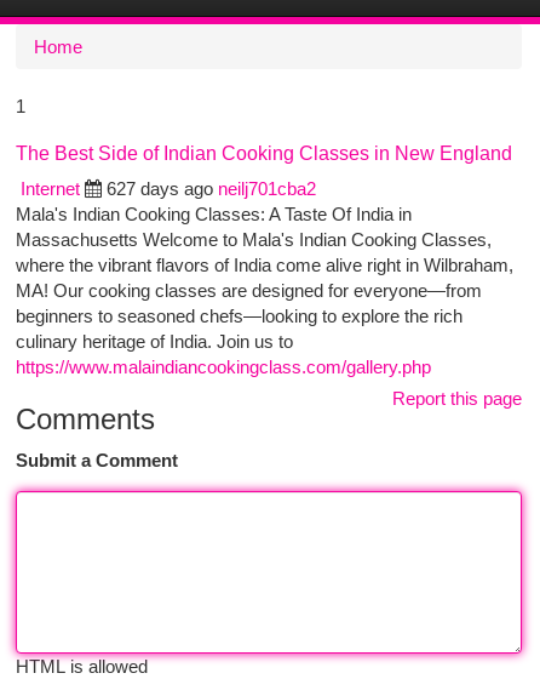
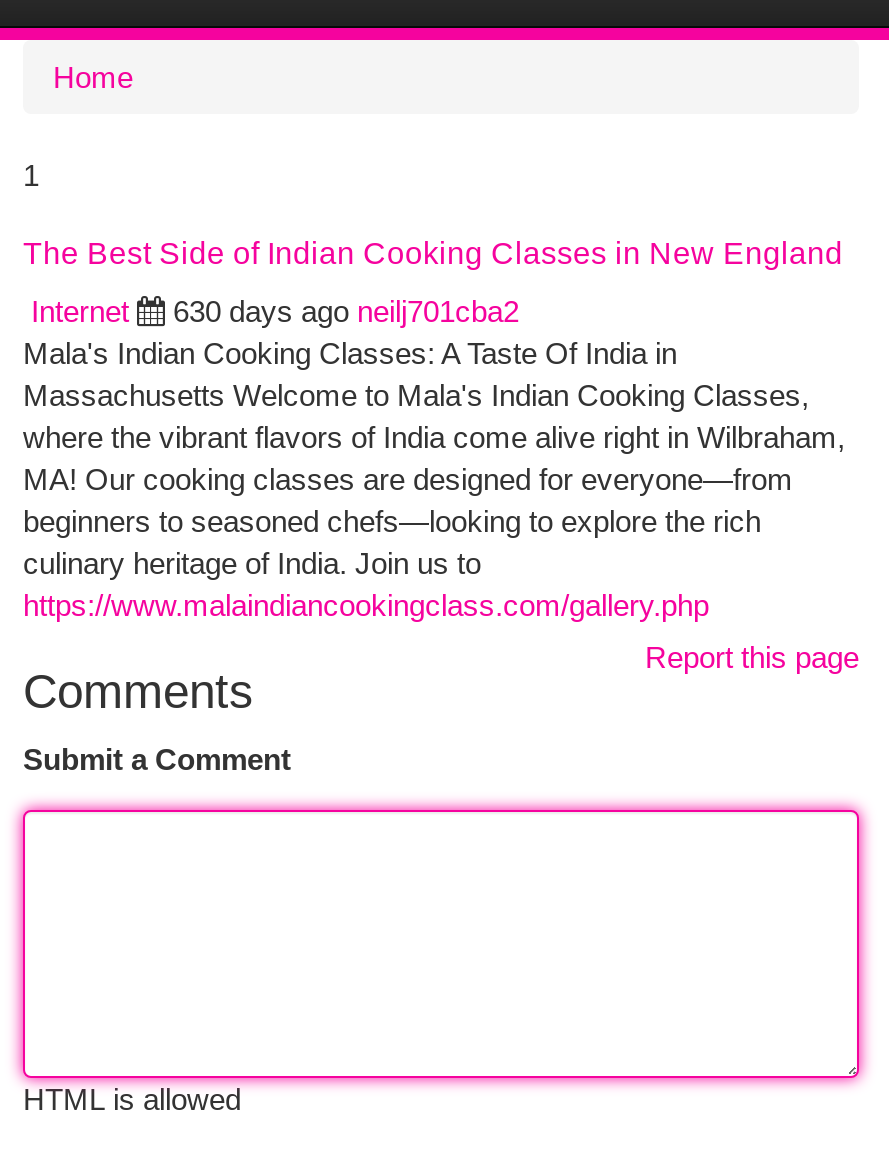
[107,178,316,199] 627 days ago neilj701cba2 -> [173,294,519,328] 630 days ago neilj701cba2

